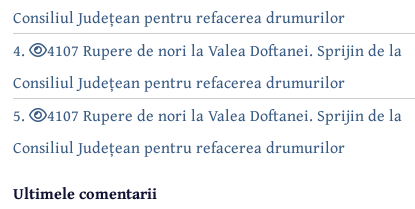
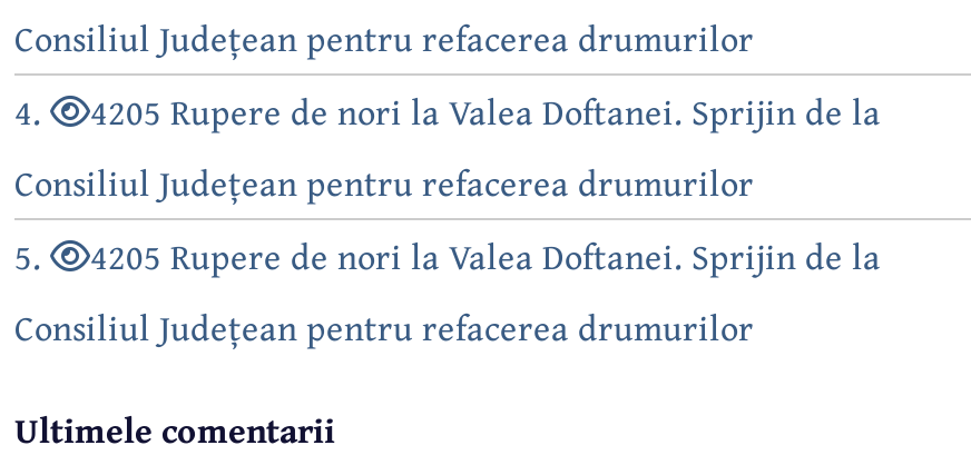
[47,38,402,62] 4107 Rupere de nori la Valea Doftanei. Sprijin de la -> [90,84,881,138] 4205 Rupere de nori la Valea Doftanei. Sprijin de la
[47,103,402,127] 4107 Rupere de nori la Valea Doftanei. Sprijin de la -> [90,229,881,282] 4205 Rupere de nori la Valea Doftanei. Sprijin de la

